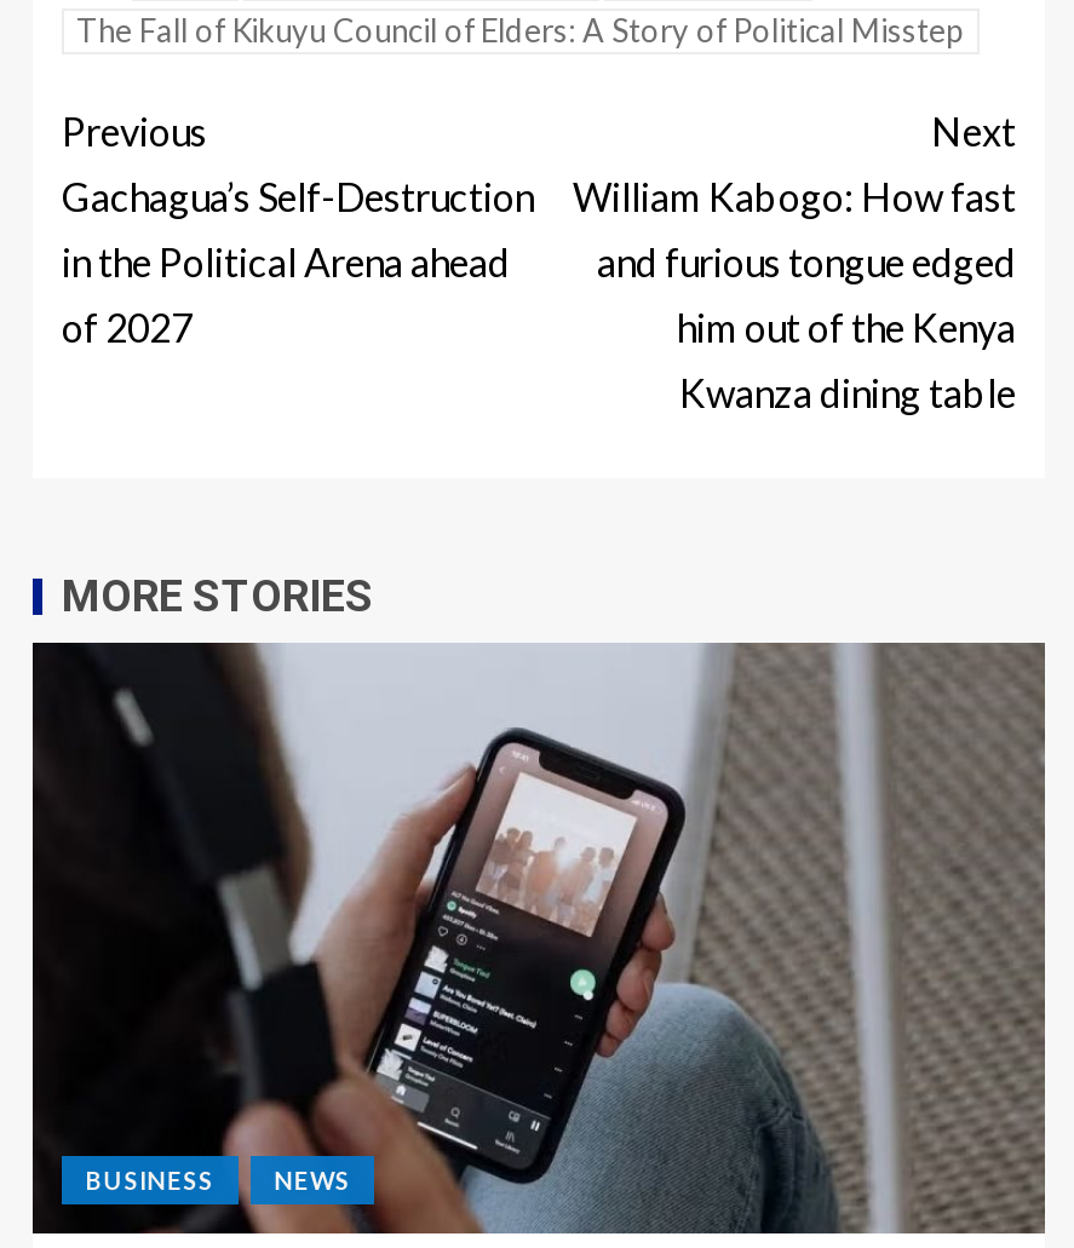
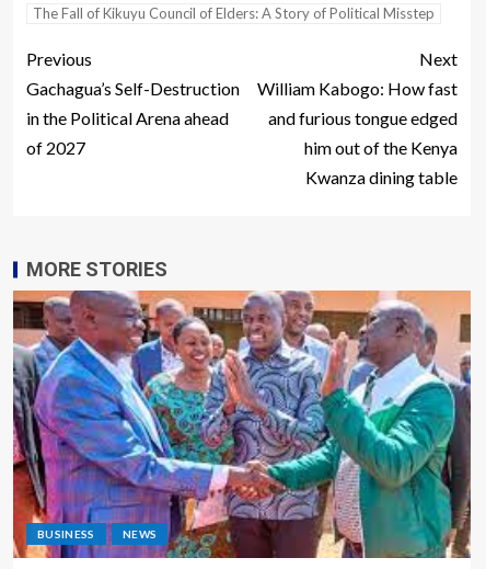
[30,639,1047,1237] [image] -> [12,289,472,559] [image]

